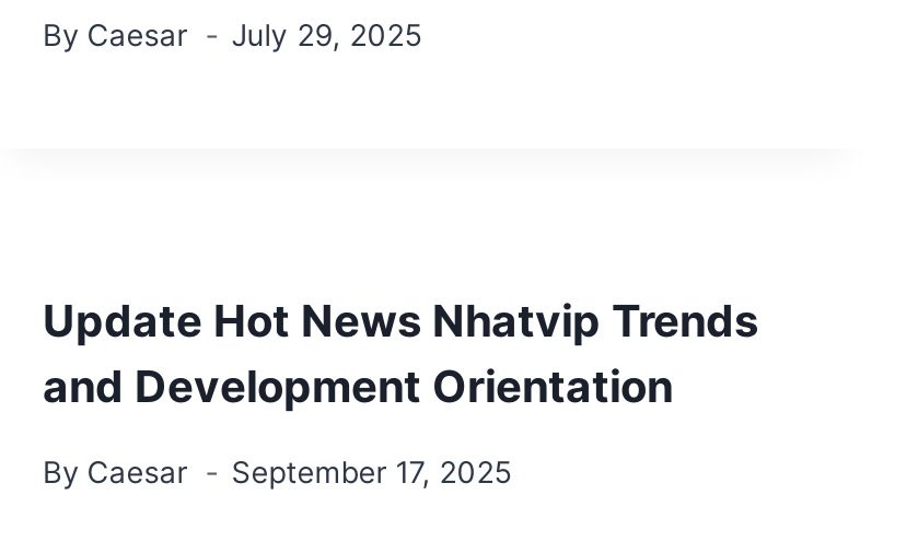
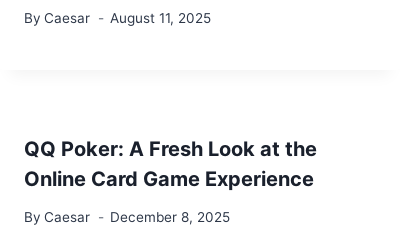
[43,17,422,52] By Caesar July 29, 2025 -> [24,10,211,26] By Caesar August 11, 2025
[43,295,758,413] Update Hot News Nhatvip Trends | and Development Orientation -> [24,137,317,191] QQ Poker: A Fresh Look at the | Online Card Game Experience
[43,453,511,488] By Caesar September 17, 2025 -> [24,209,230,225] By Caesar December 8, 2025

